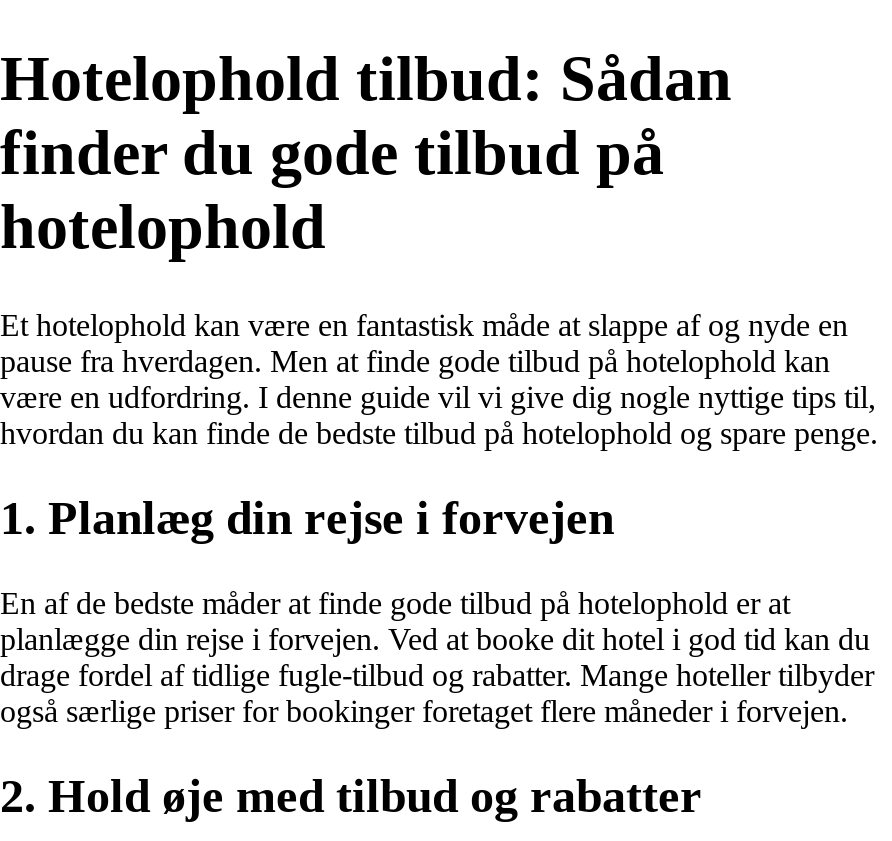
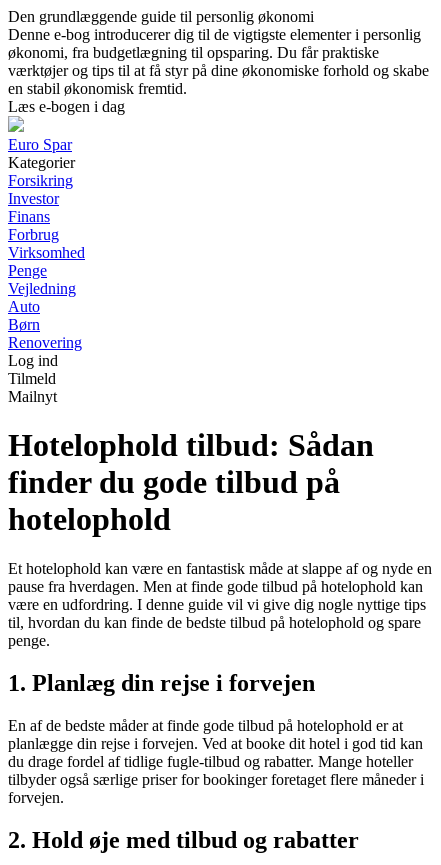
none -> [8,8,429,405] Den grundlæggende guide til personlig økonomi | Denne e-bog introducerer dig til de vigtigste elementer i personlig | økonomi, fra budgetlægning til opsparing. Du får praktiske | værktøjer og tips til at få styr på dine økonomiske forhold og skabe | en stabil økonomisk fremtid. | Læs e-bogen i dag | Euro Spar | Kategorier | Forsikring | Investor | Finans | Forbrug | Virksomhed | Penge | Vejledning | Auto | Børn | Renovering | Log ind | Tilmeld | Mailnyt

